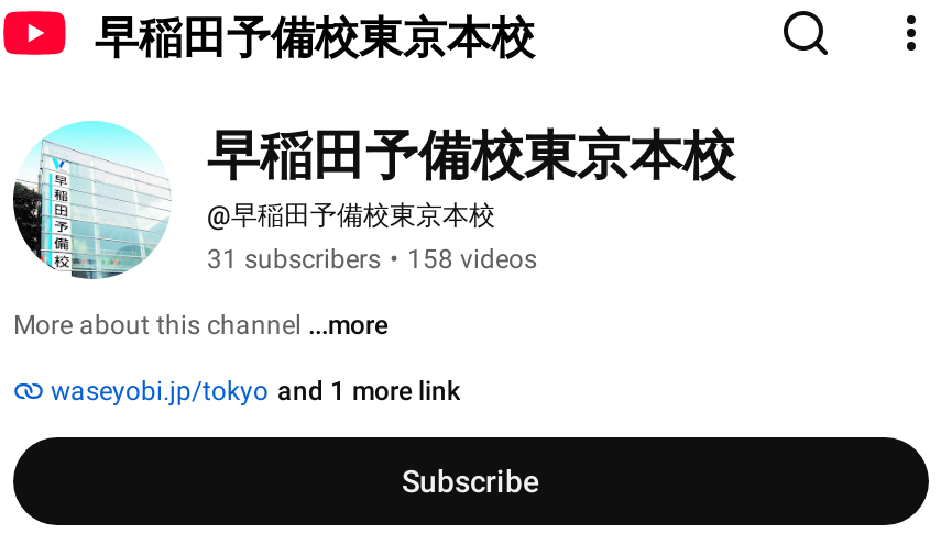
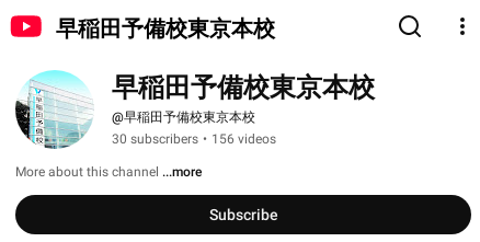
[207,244,537,275] 31 subscribers • 158 videos -> [112,131,276,147] 30 subscribers • 156 videos
[44,376,460,407] waseyobi.jp/tokyo and 1 more link -> none

